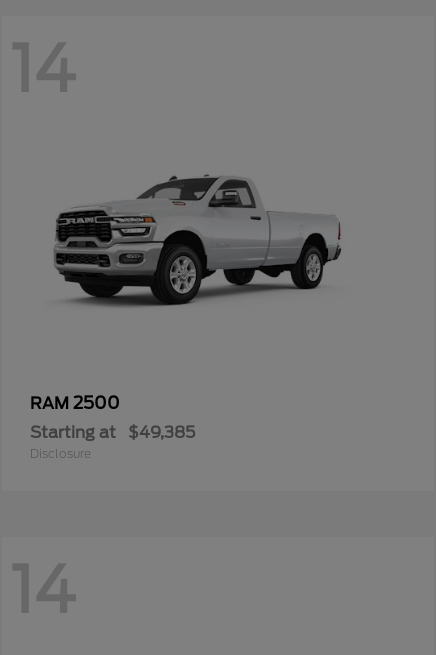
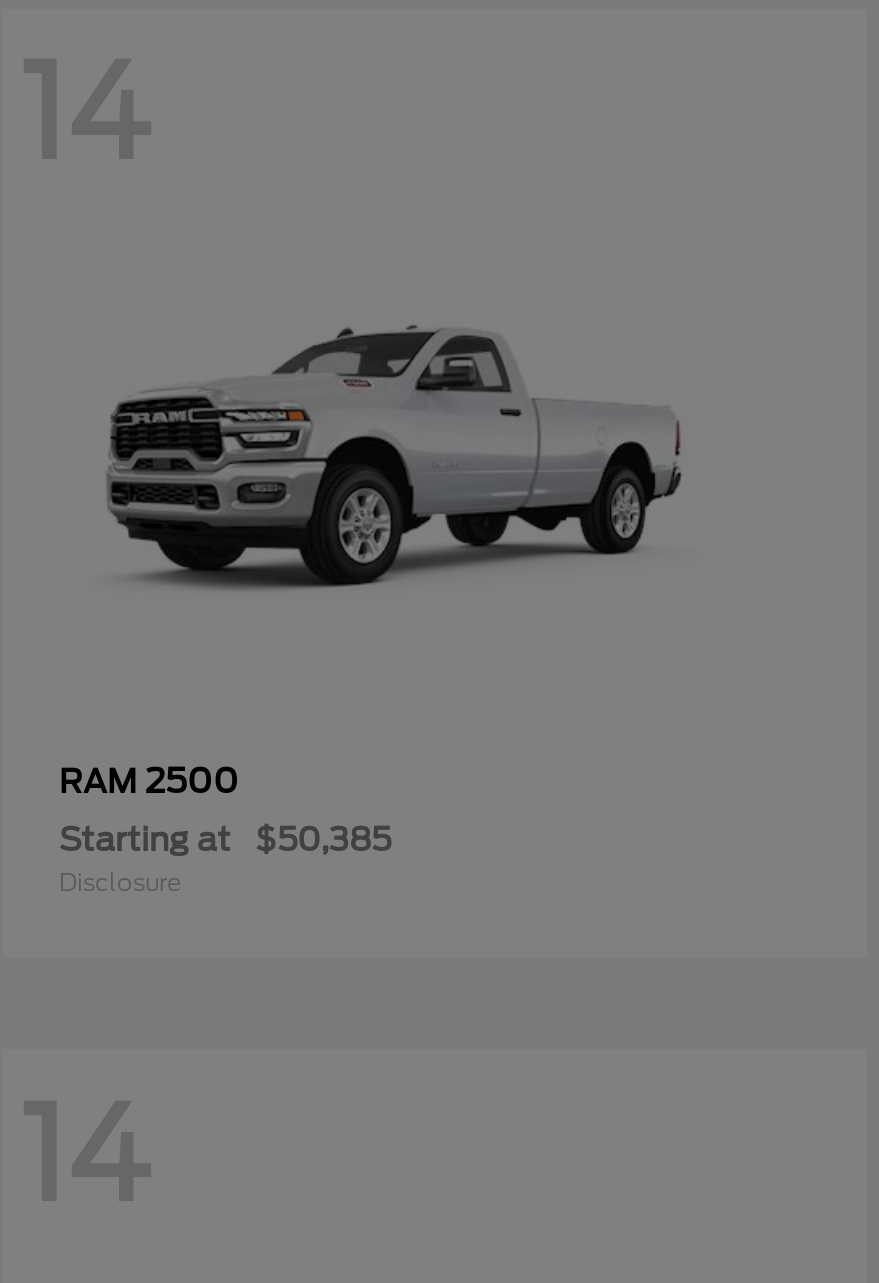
[30,423,195,442] Starting at $49,385 -> [59,821,391,859] Starting at $50,385

